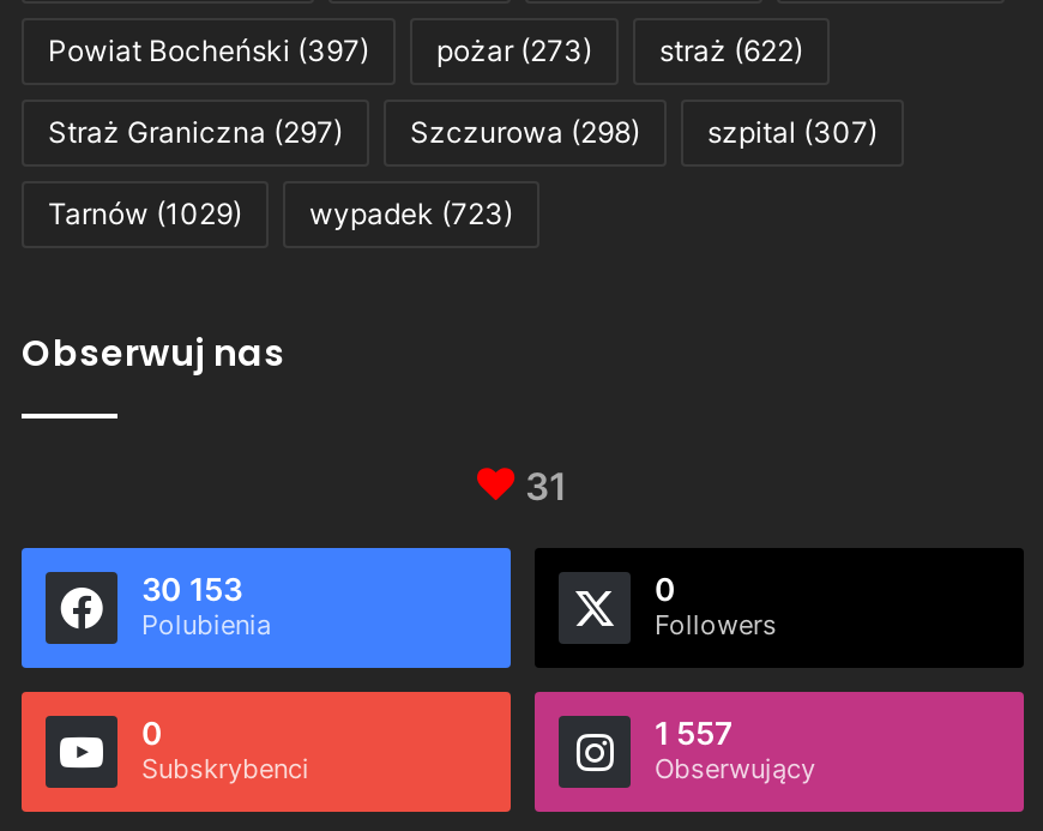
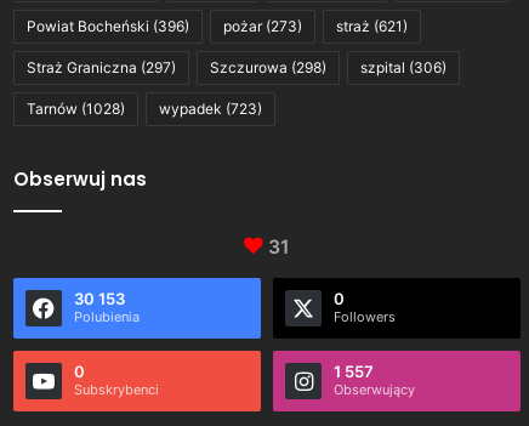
[48,32,369,68] Powiat Bocheński (397) -> [27,16,189,35] Powiat Bocheński (396)
[659,32,803,68] straż (622) -> [336,16,408,35] straż (621)
[48,114,878,150] Straż Graniczna (297) Szczurowa (298) szpital (307) -> [27,58,446,76] Straż Graniczna (297) Szczurowa (298) szpital (306)
[48,195,513,231] Tarnów (1029) wypadek (723) -> [27,99,262,117] Tarnów (1028) wypadek (723)

